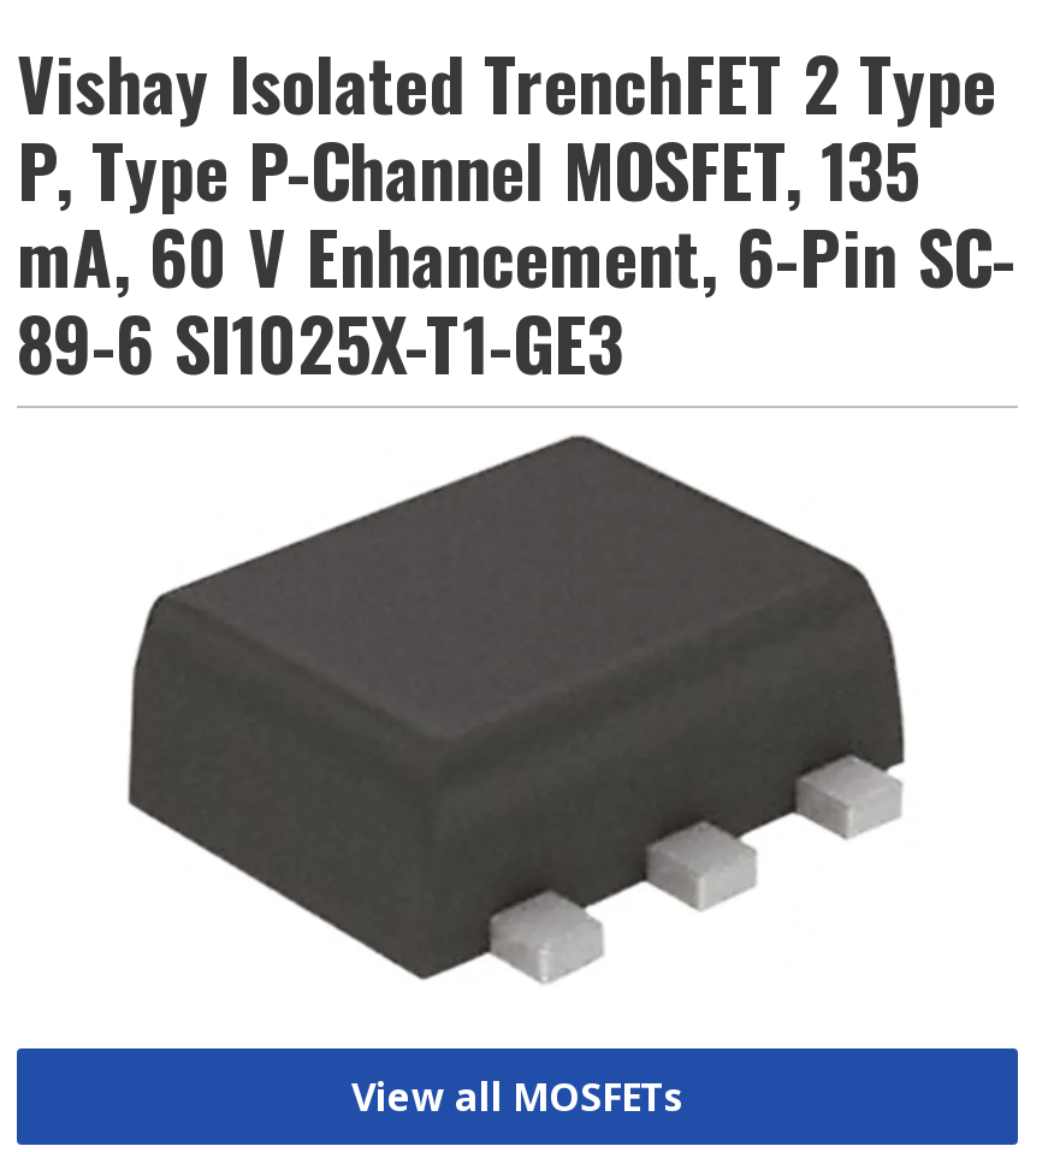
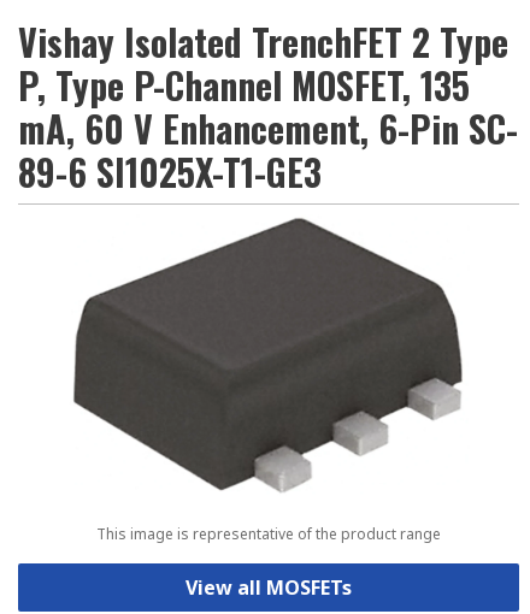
none -> [96,524,441,545] This image is representative of the product range

